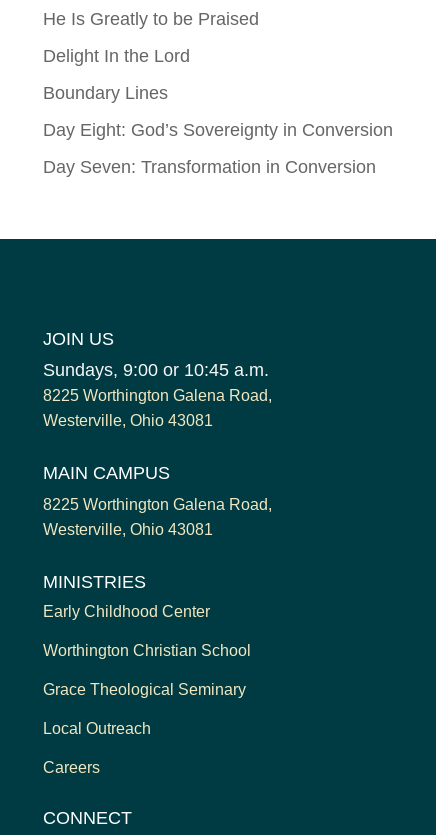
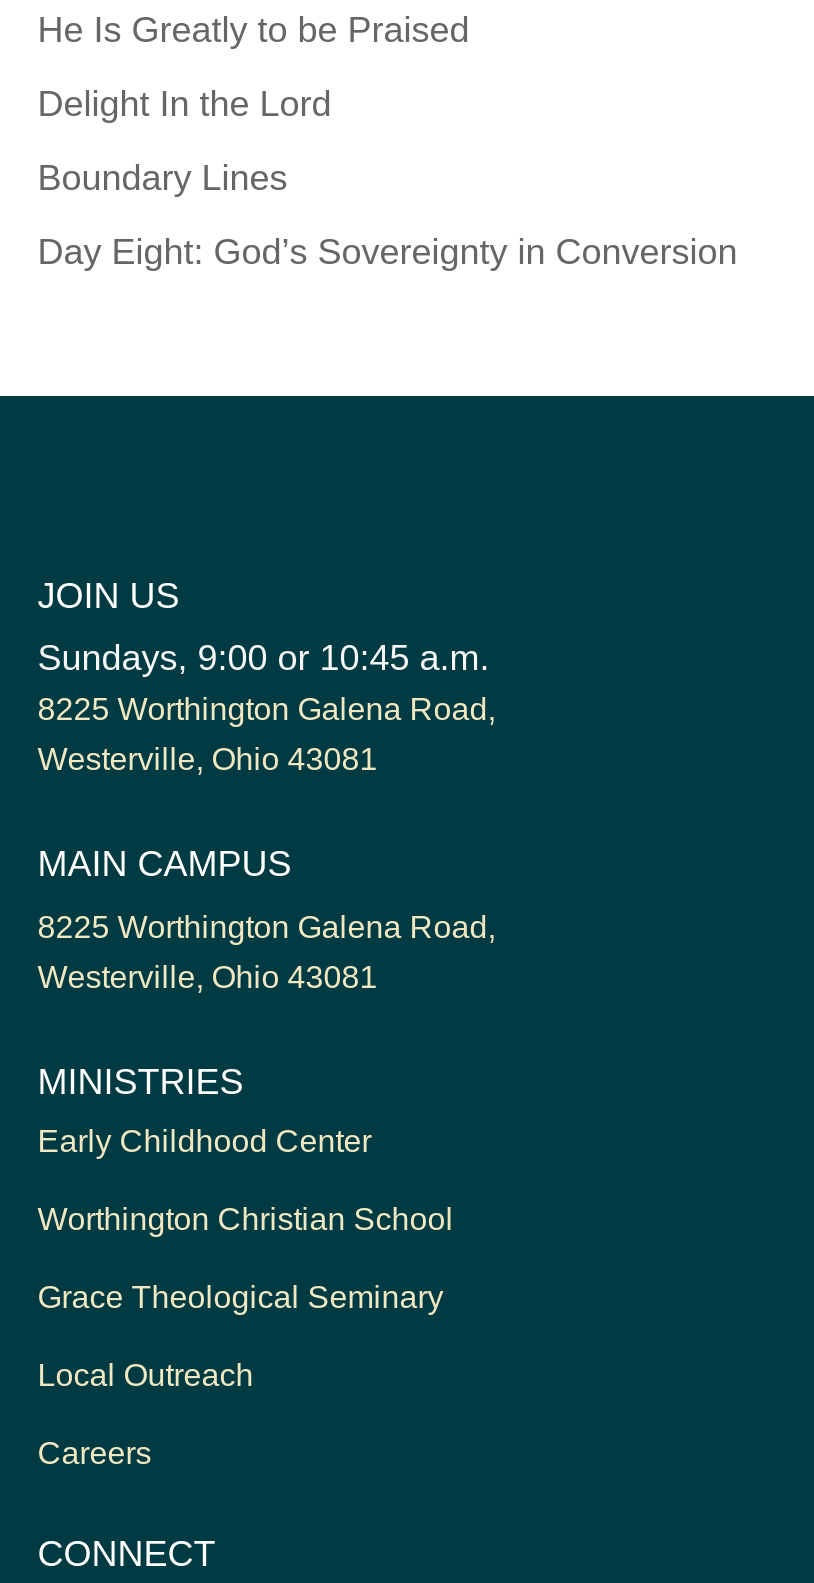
[43,157,376,177] Day Seven: Transformation in Conversion -> none

